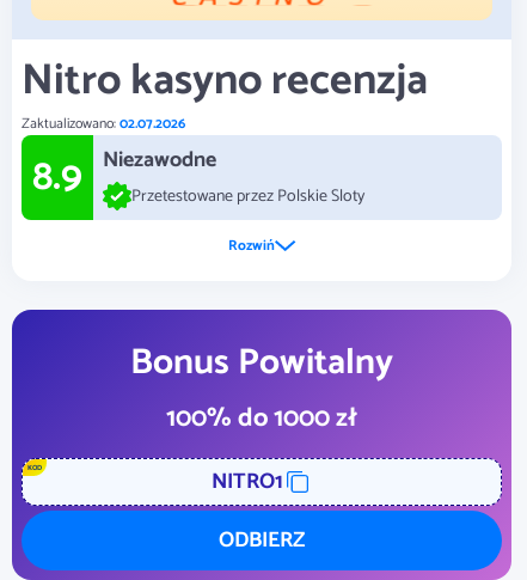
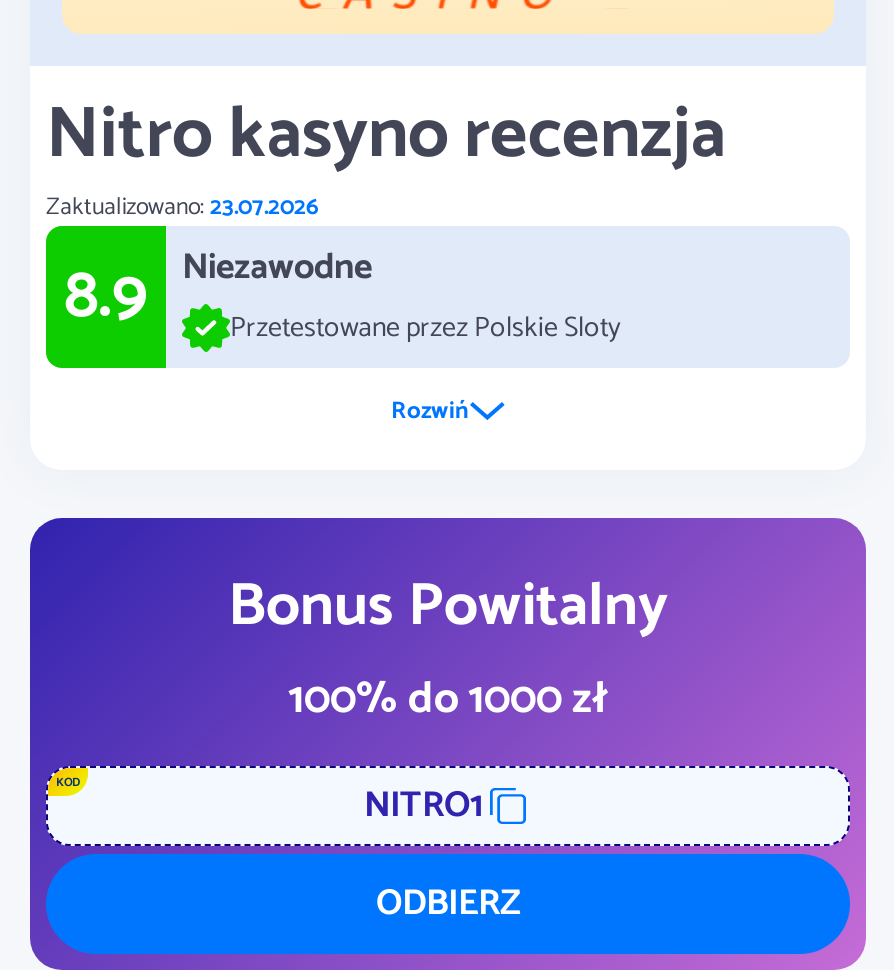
[22,112,185,135] Zaktualizowano: 02.07.2026 -> [46,188,318,226] Zaktualizowano: 23.07.2026

